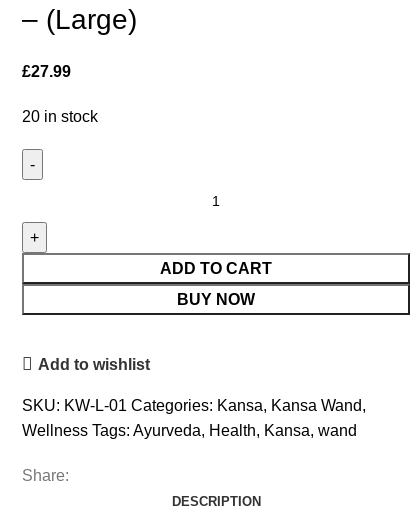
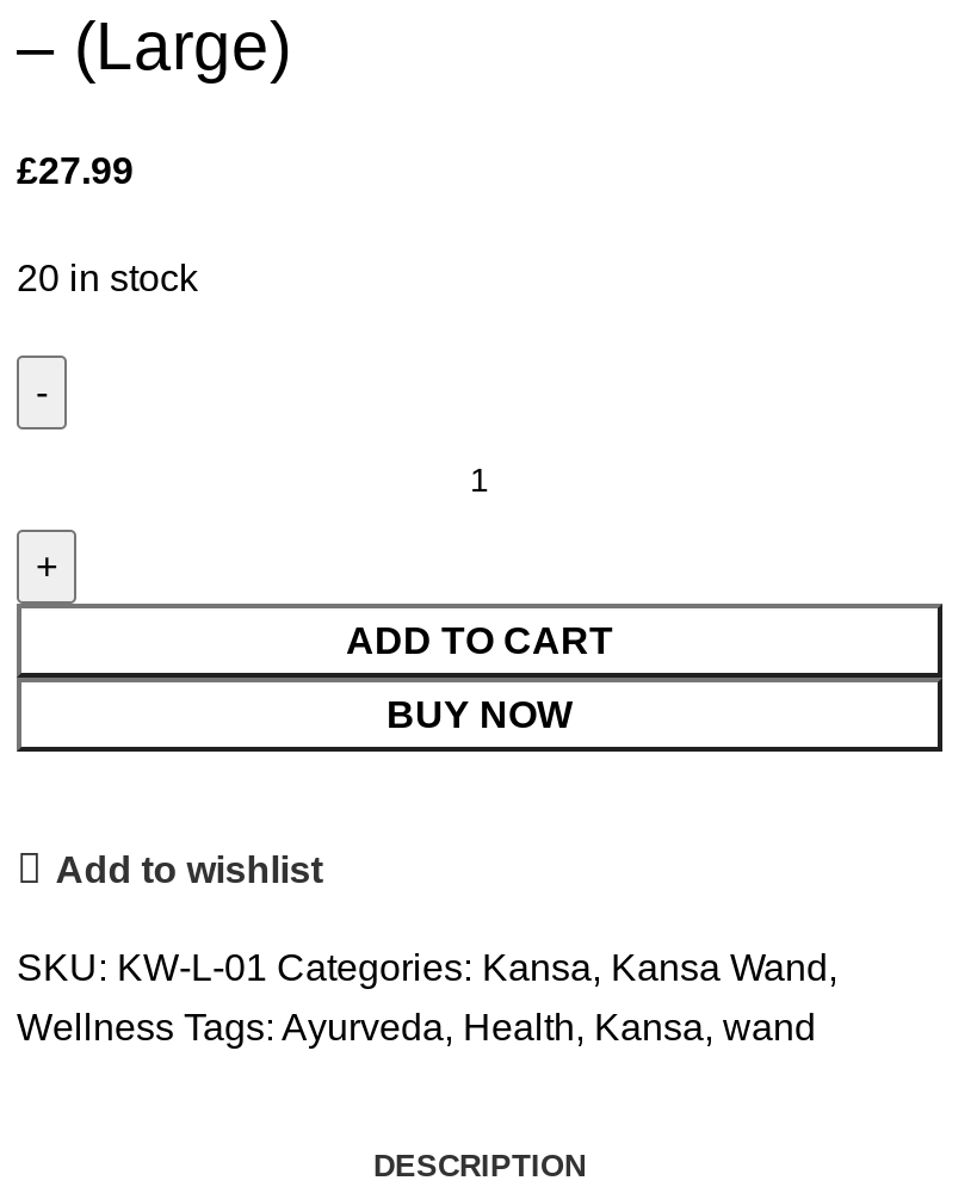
[22,467,69,484] Share: -> none

